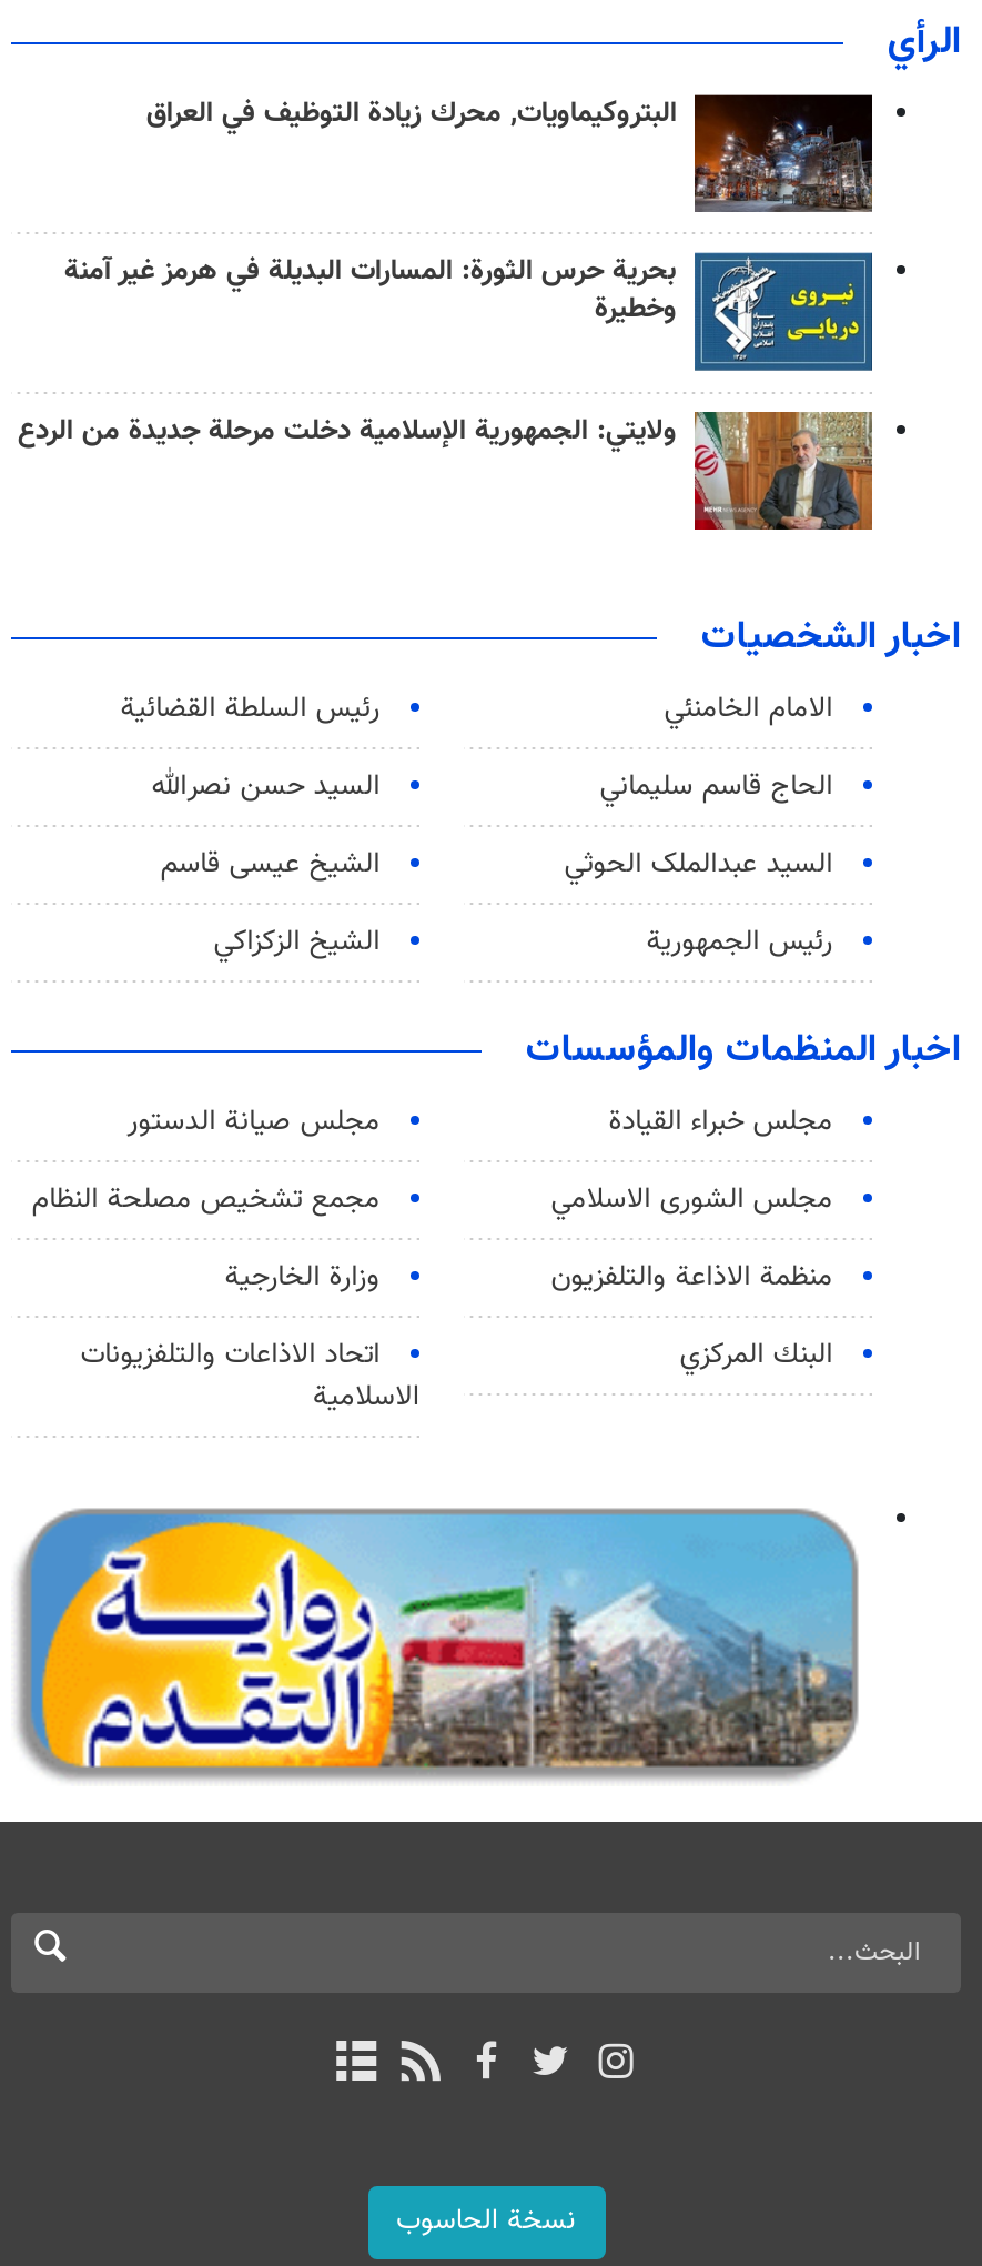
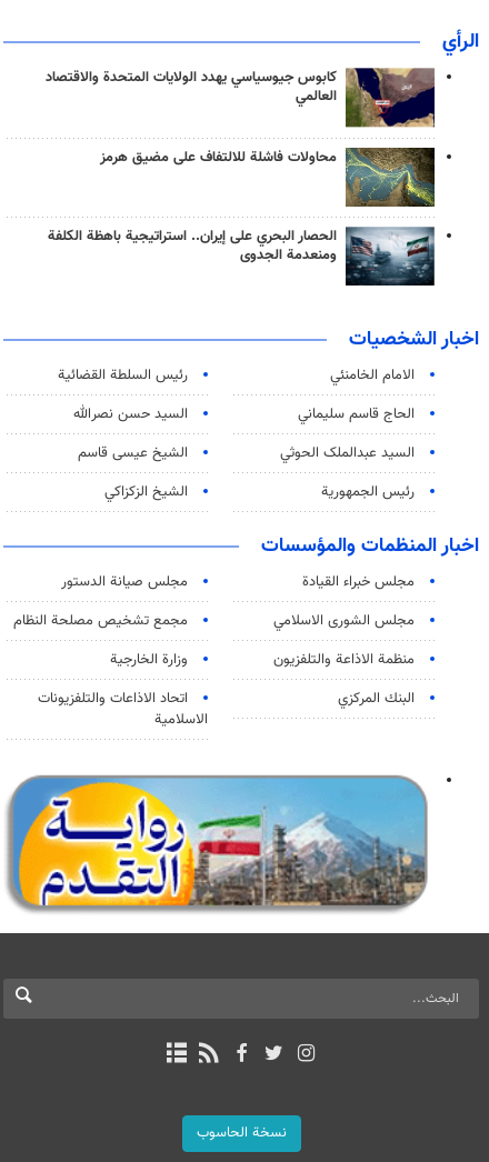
[146,92,874,213] [image] | البتروكيماويات, محرك زيادة التوظيف في العراق -> [46,67,436,128] [image] | كابوس جيوسياسي يهدد الولايات المتحدة والاقتصاد | العالمي
[64,250,874,373] [image] | بحرية حرس الثورة: المسارات البديلة في هرمز غير آمنة | وخطيرة -> [100,146,436,208] [image] | محاولات فاشلة للالتفاف على مضيق هرمز
[18,409,874,533] [image] | ولايتي: الجمهورية الإسلامية دخلت مرحلة جديدة من الردع -> [48,226,436,287] [image] | الحصار البحري على إيران.. استراتيجية باهظة الكلفة | ومنعدمة الجدوى

